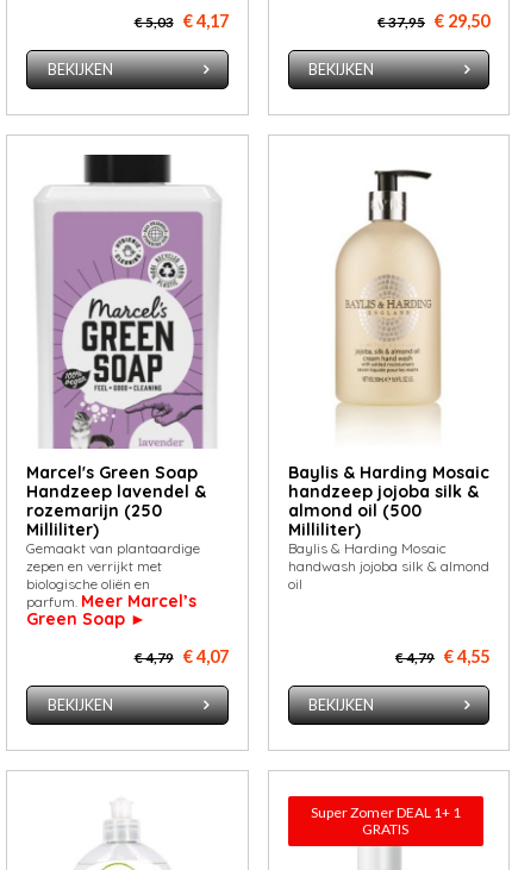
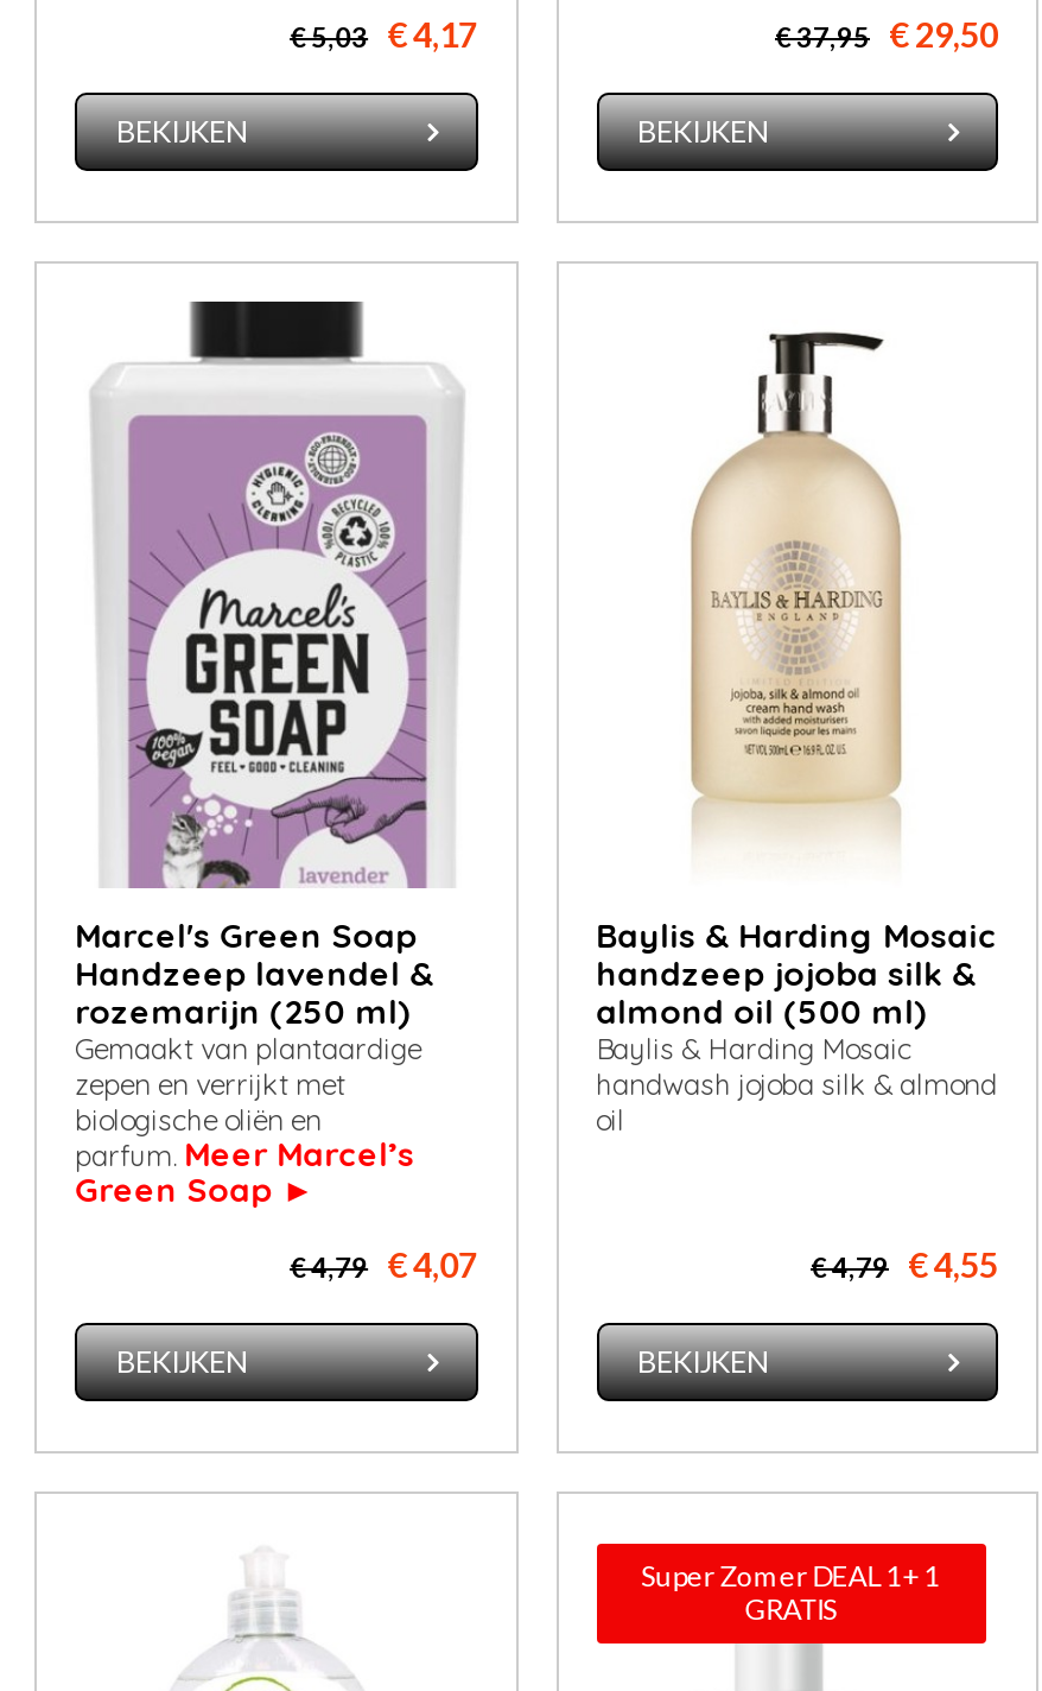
[26,500,162,540] rozemarijn (250 | Milliliter) -> [75,990,410,1033] rozemarijn (250 ml)
[288,500,421,540] almond oil (500 | Milliliter) -> [596,990,926,1033] almond oil (500 ml)

